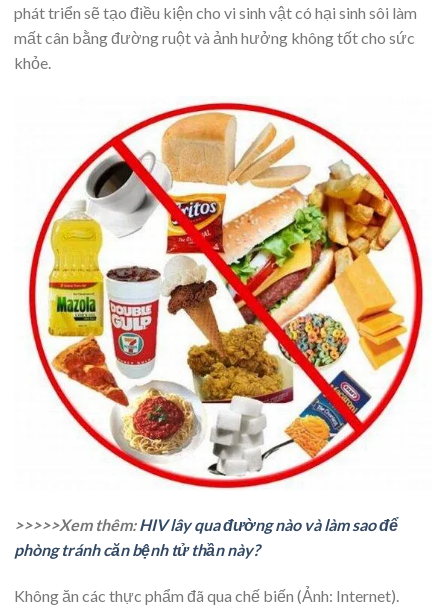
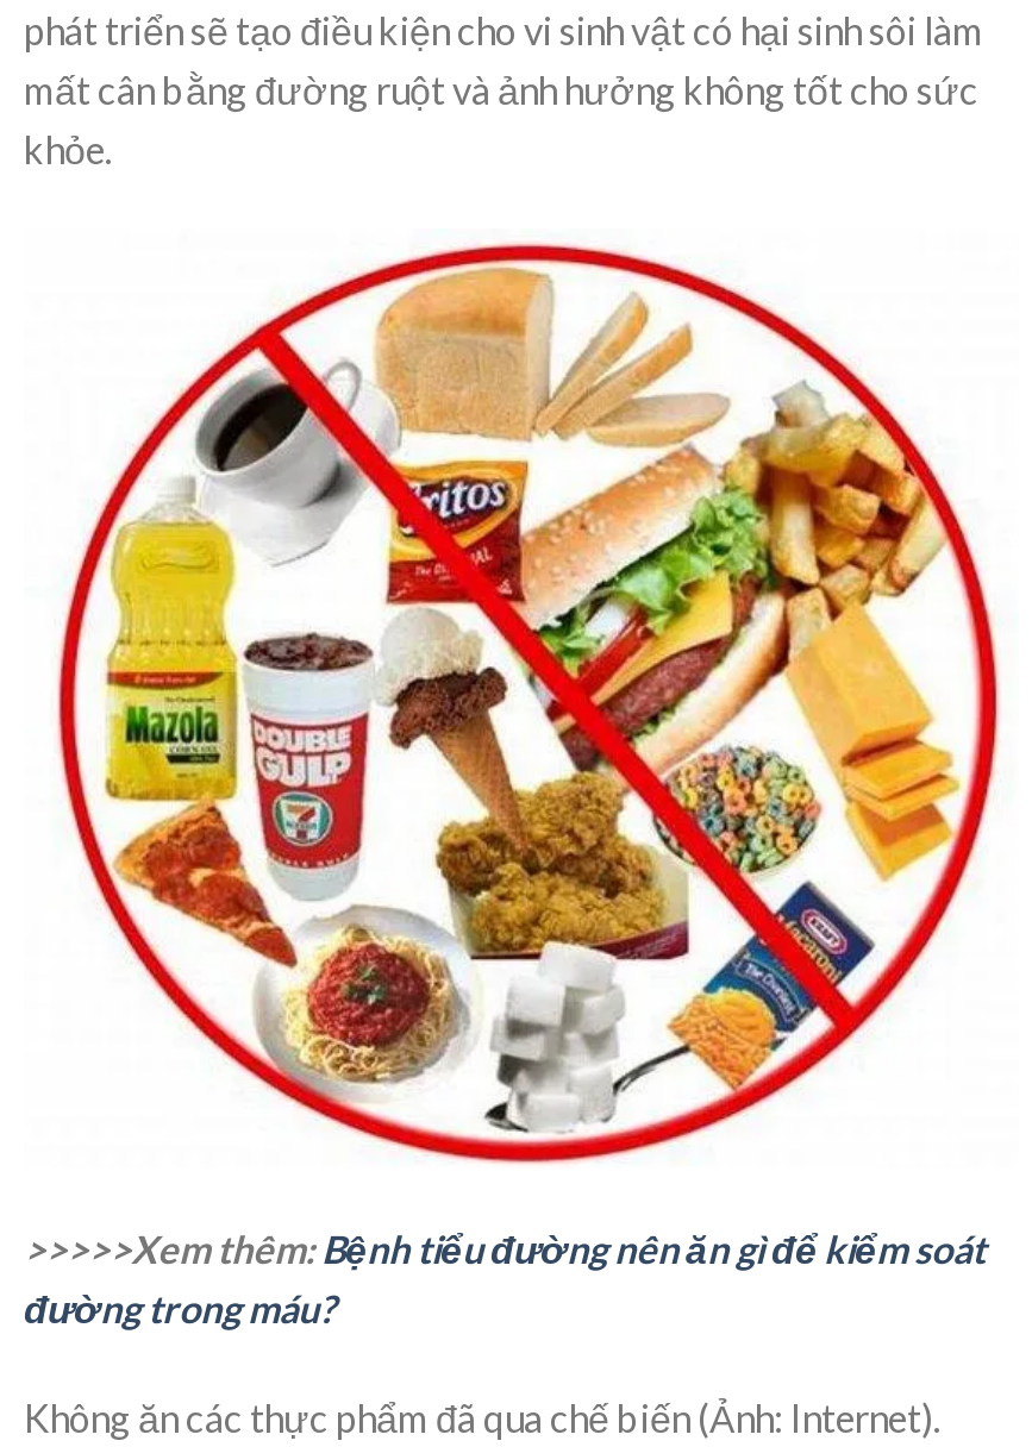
[14,515,398,559] >>>>>Xem thêm: HIV lây qua đường nào và làm sao để | phòng tránh căn bệnh tử thần này? -> [24,1225,986,1330] >>>>>Xem thêm: Bệnh tiểu đường nên ăn gì để kiểm soát | đường trong máu?

